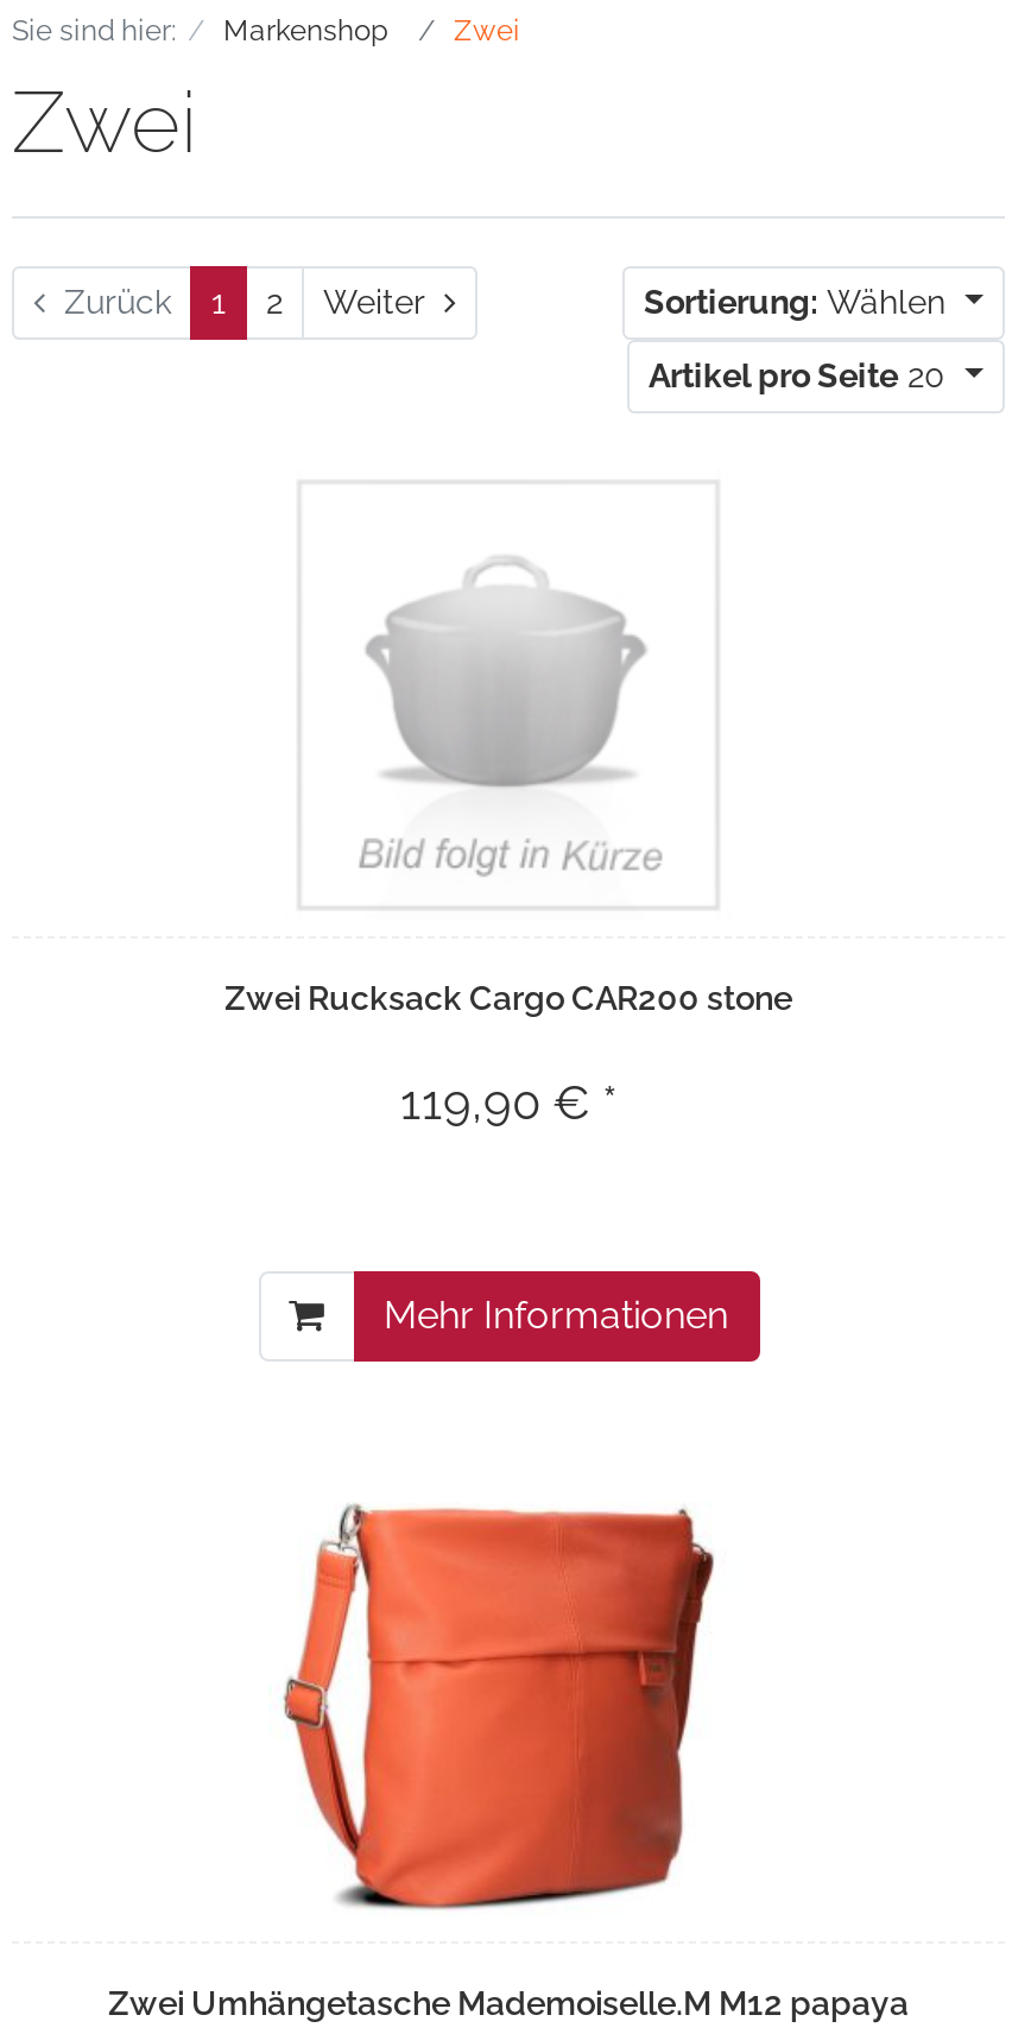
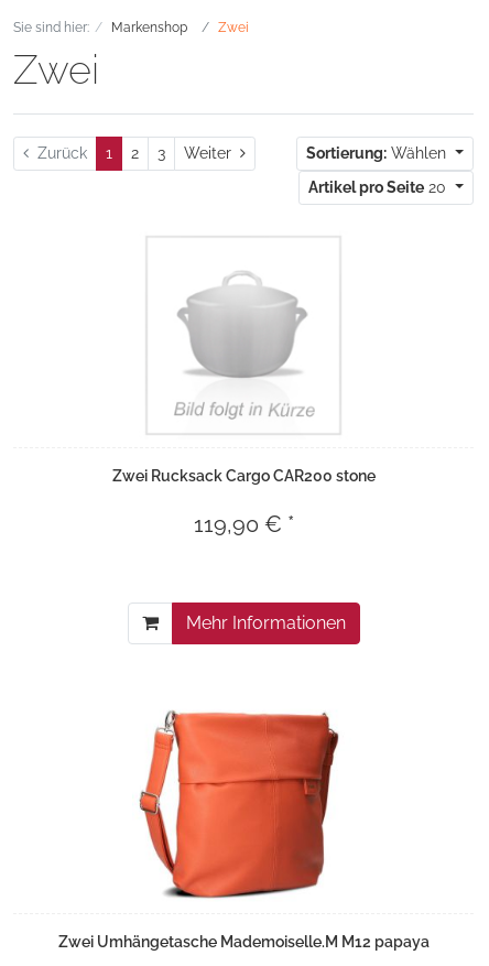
none -> [157,144,165,162] 3

